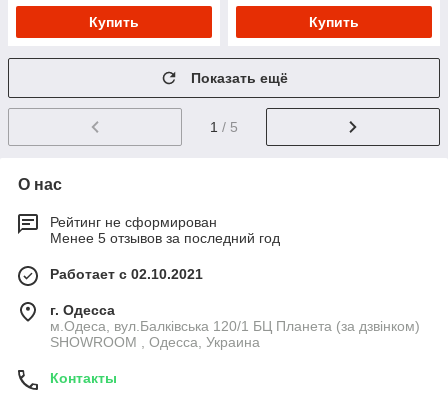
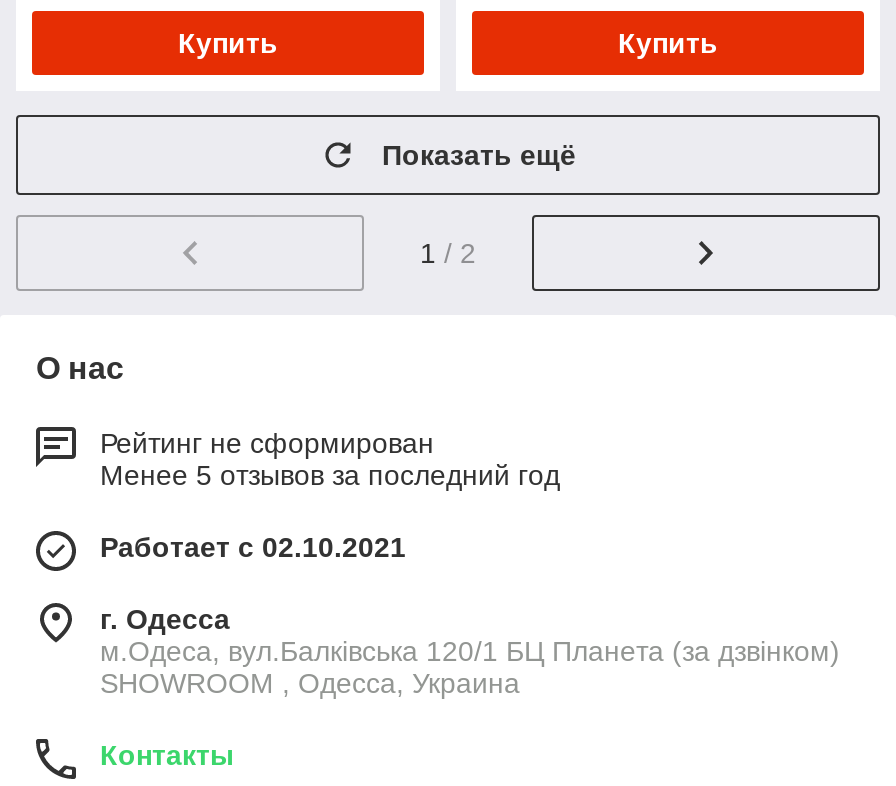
[210,119,238,135] 1 / 5 -> [420,237,476,269] 1 / 2

